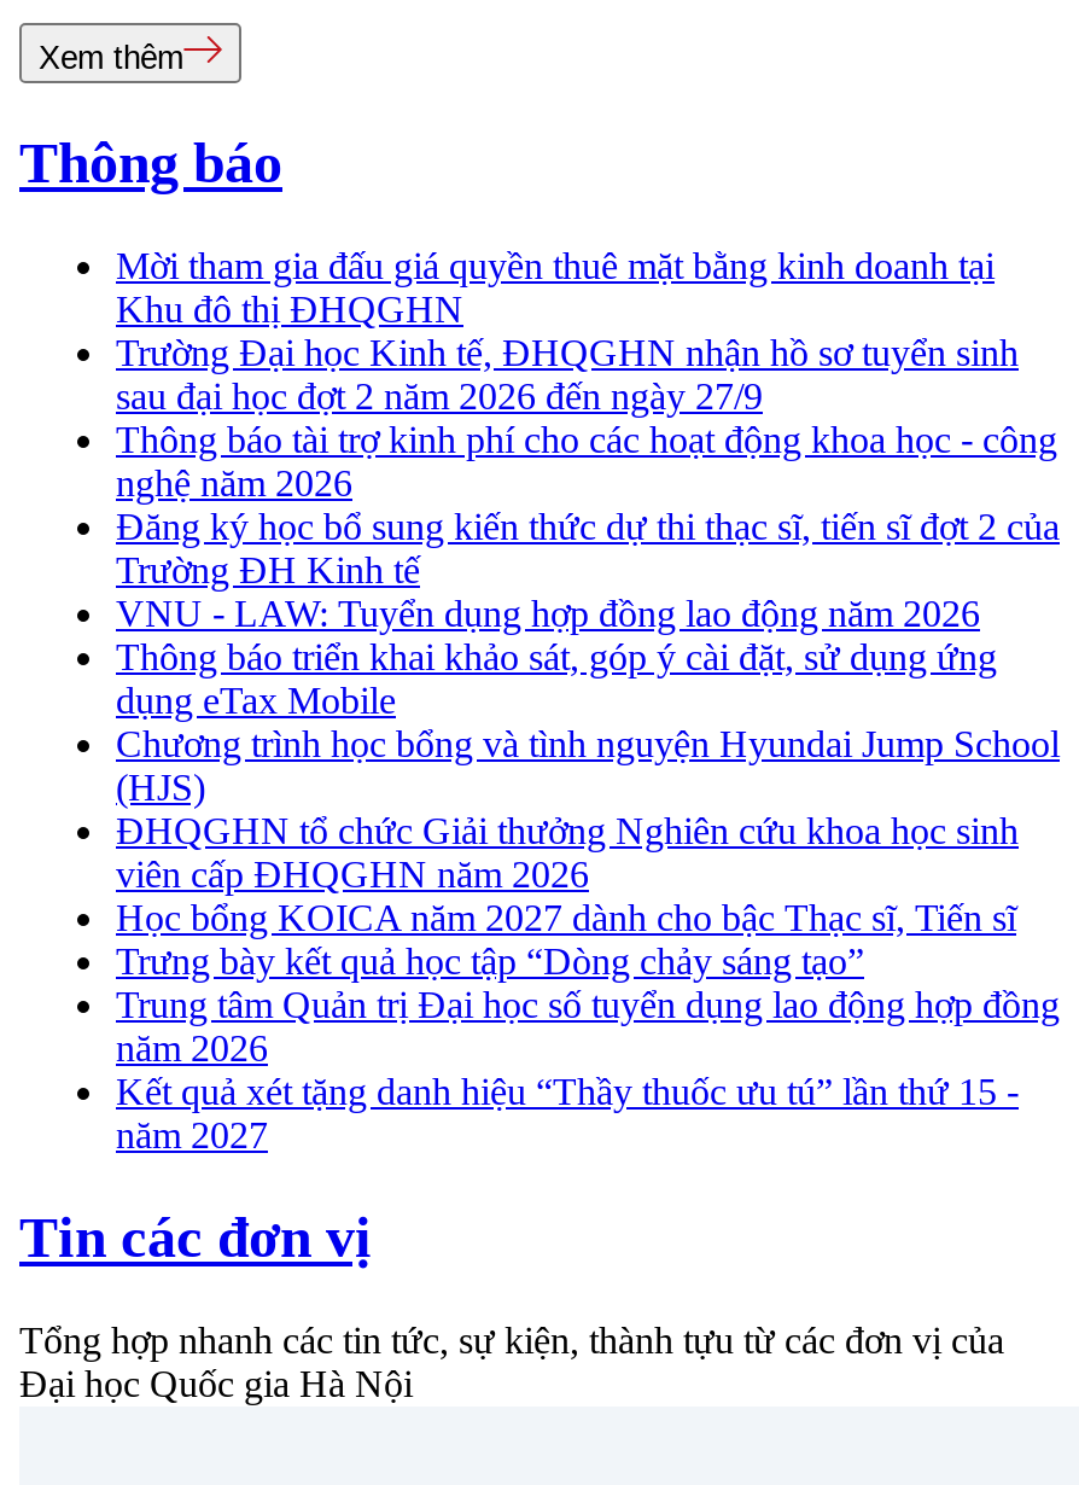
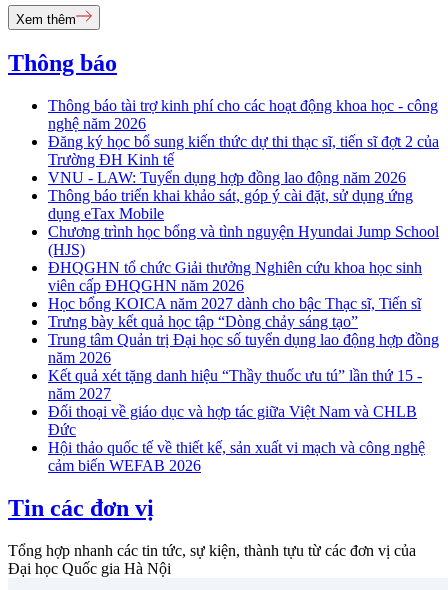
[116,246,1019,417] Mời tham gia đấu giá quyền thuê mặt bằng kinh doanh tại | Khu đô thị ĐHQGHN | Trường Đại học Kinh tế, ĐHQGHN nhận hồ sơ tuyển sinh | sau đại học đợt 2 năm 2026 đến ngày 27/9 -> none
moved [116,419,1060,1156] -> [48,97,439,402]: Thông báo tài trợ kinh phí cho các hoạt động khoa học - công | nghệ năm 2026 | Đăng ký học bổ sung kiến thức dự thi thạc sĩ, tiến sĩ đợt 2 của | ... | Kết quả xét tặng danh hiệu “Thầy thuốc ưu tú” lần thứ 15 - | năm 2027
none -> [48,403,425,474] Đối thoại về giáo dục và hợp tác giữa Việt Nam và CHLB | Đức | Hội thảo quốc tế về thiết kế, sản xuất vi mạch và công nghệ | cảm biến WEFAB 2026

